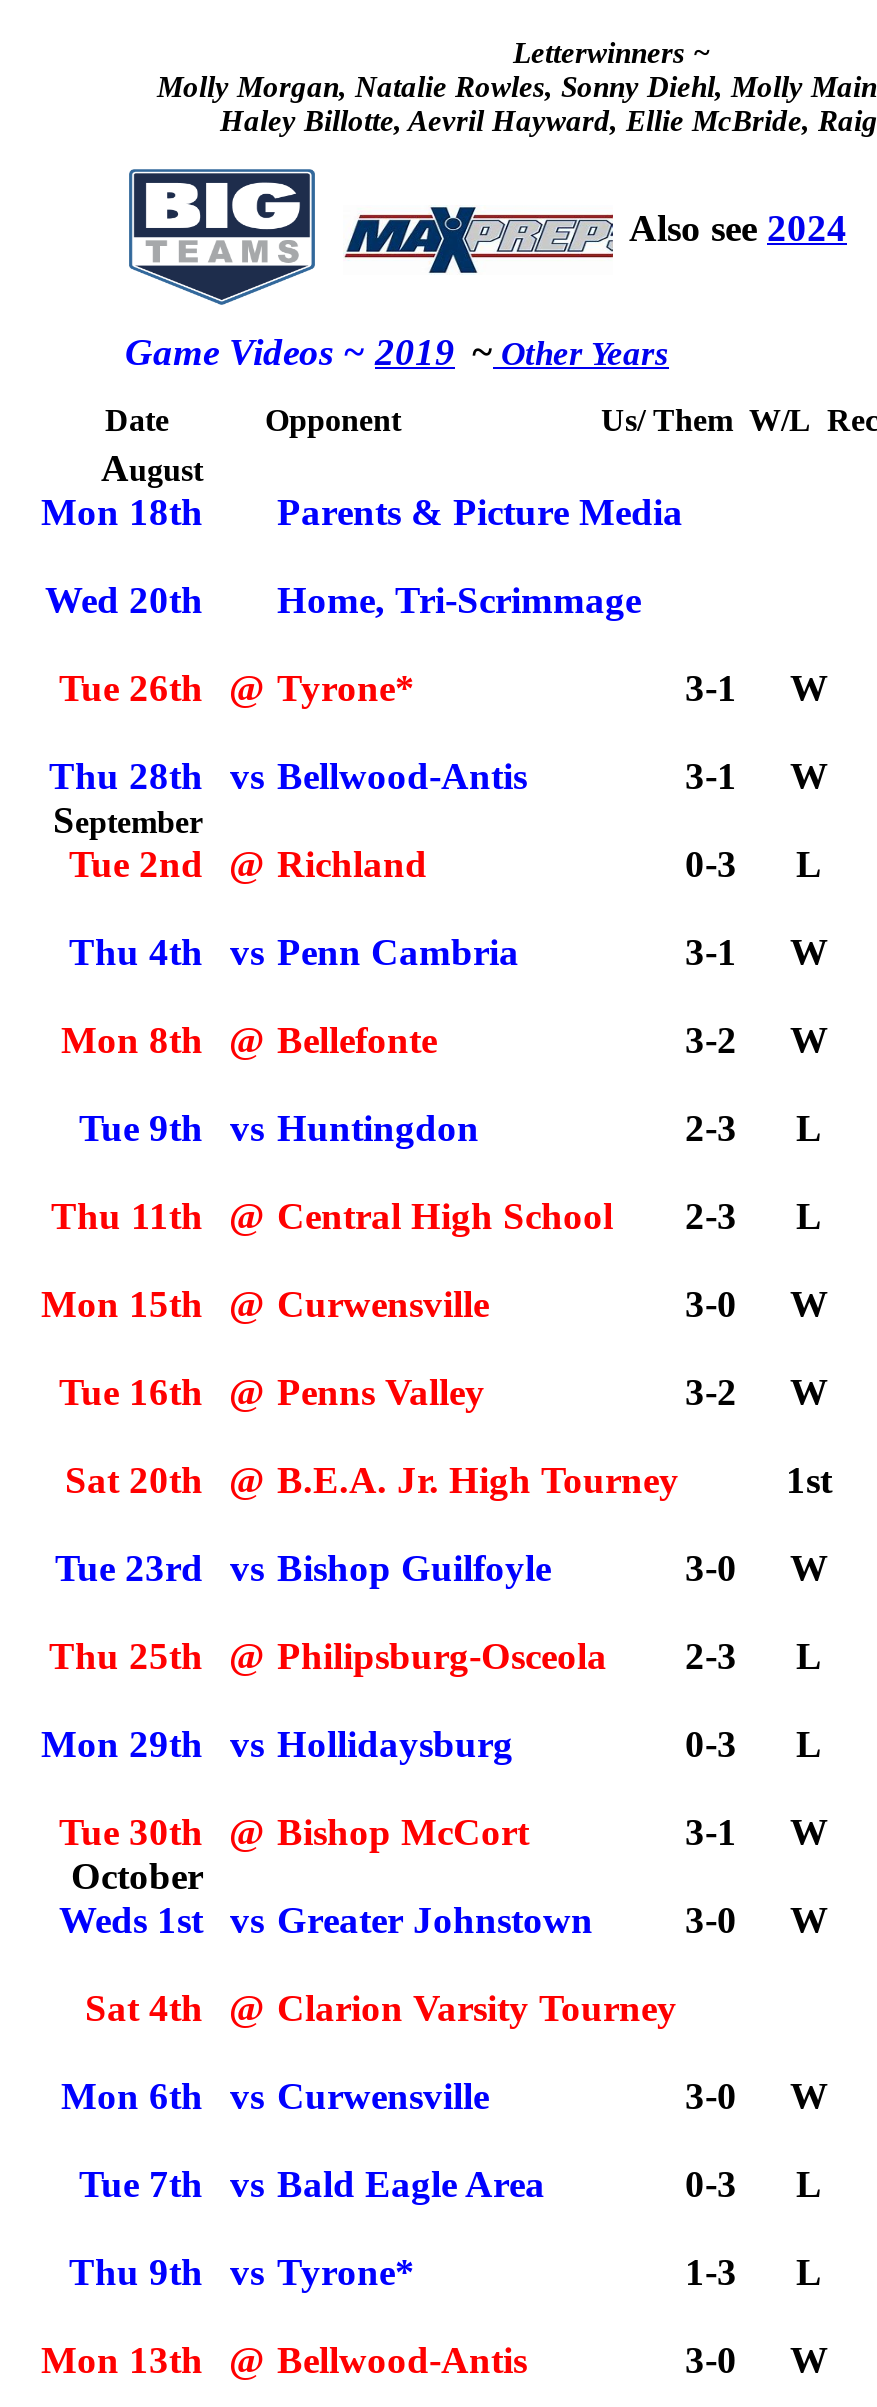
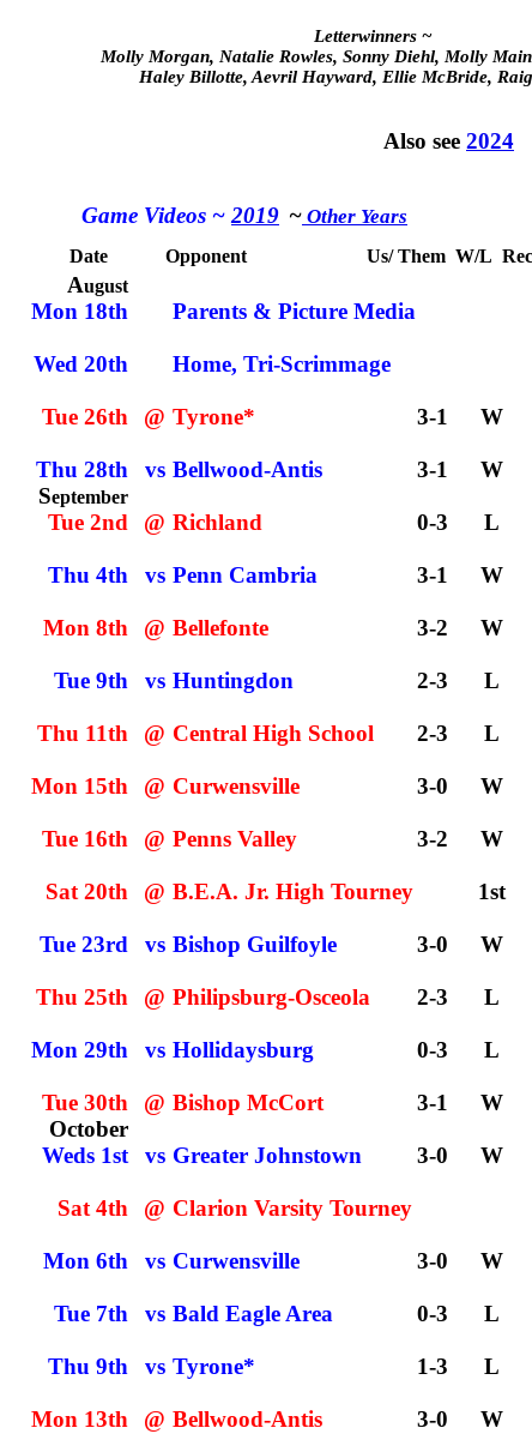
[127,167,317,307] [image] -> none
[343,205,615,275] [image] -> none

